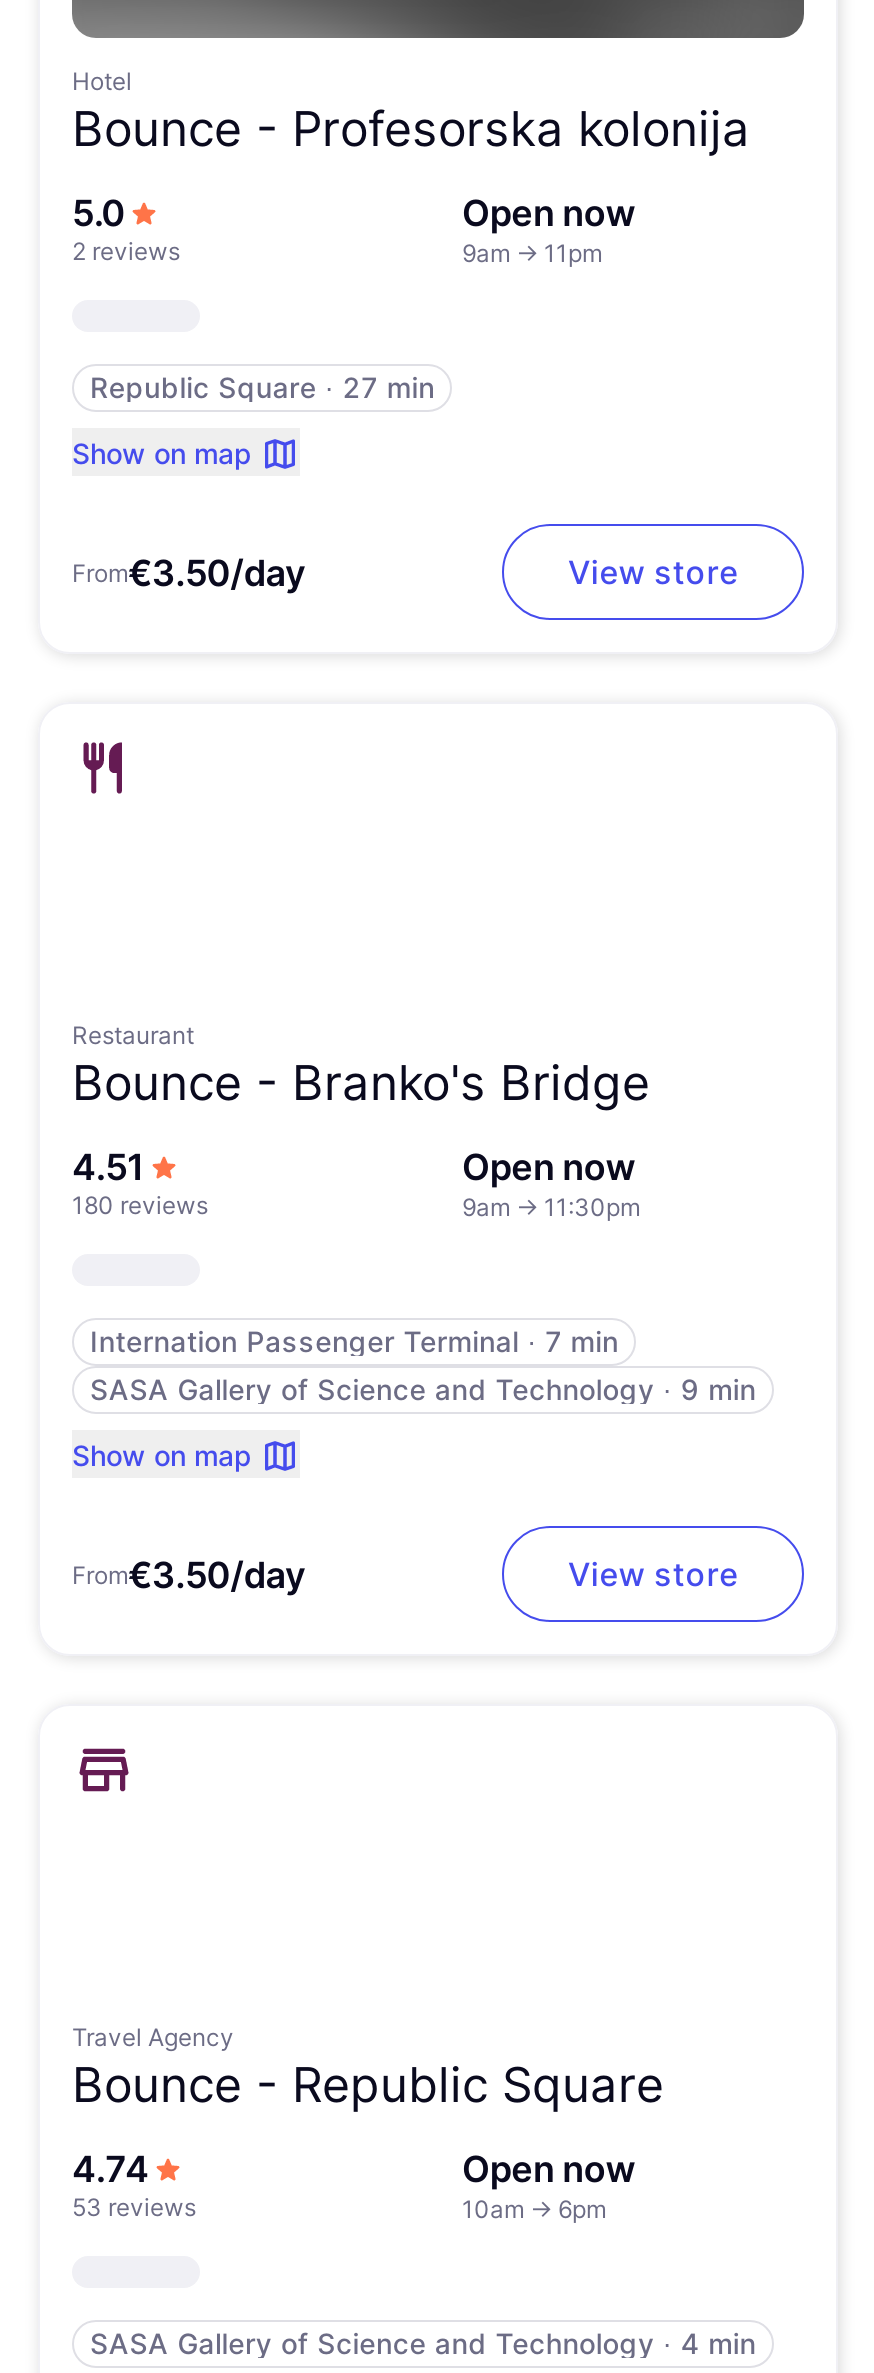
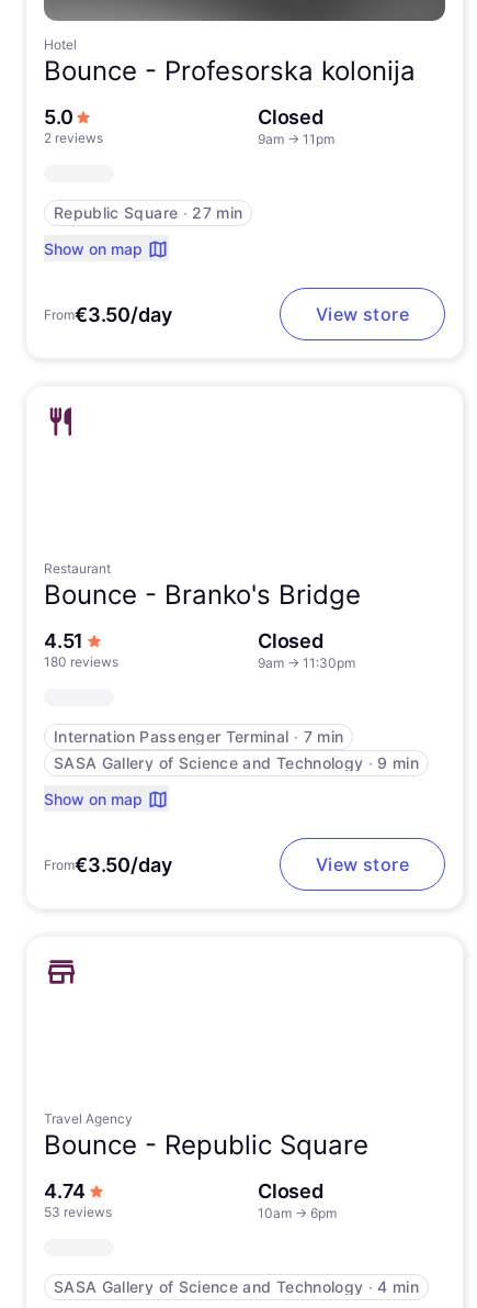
[462,192,635,234] Open now -> [258,105,323,128] Closed
[462,1146,635,1188] Open now -> [258,629,323,652] Closed
[462,2148,635,2190] Open now -> [258,1180,323,1203] Closed

